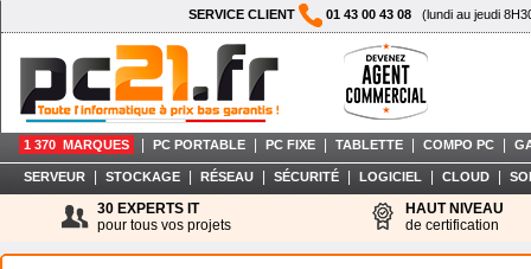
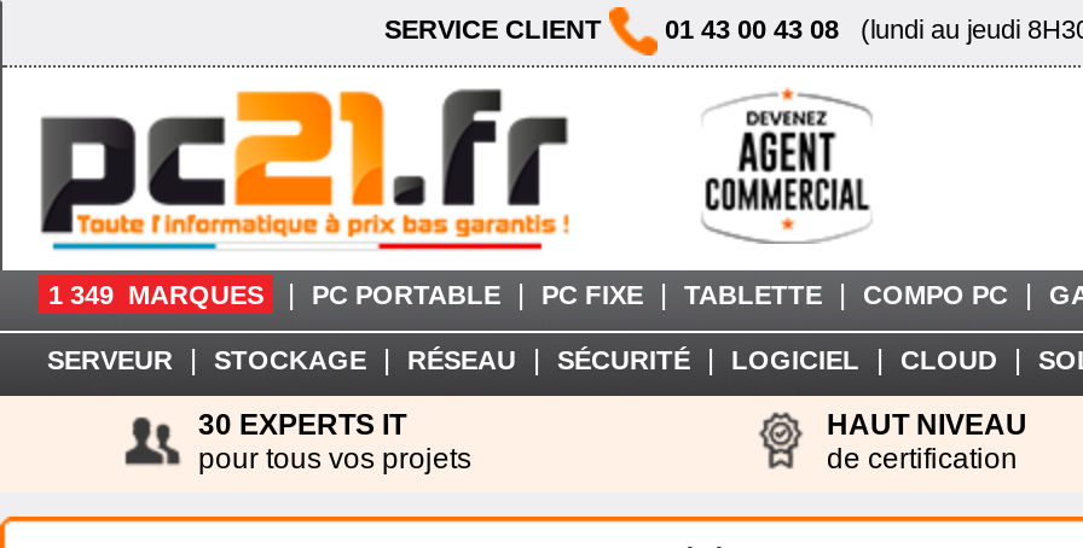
[24,137,129,152] 1 370 MARQUES -> [48,280,263,309] 1 349 MARQUES

